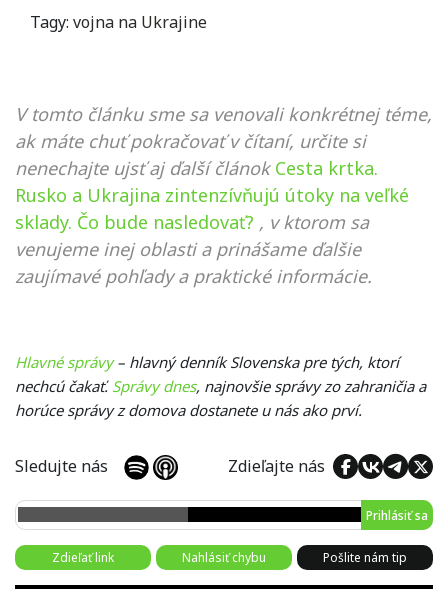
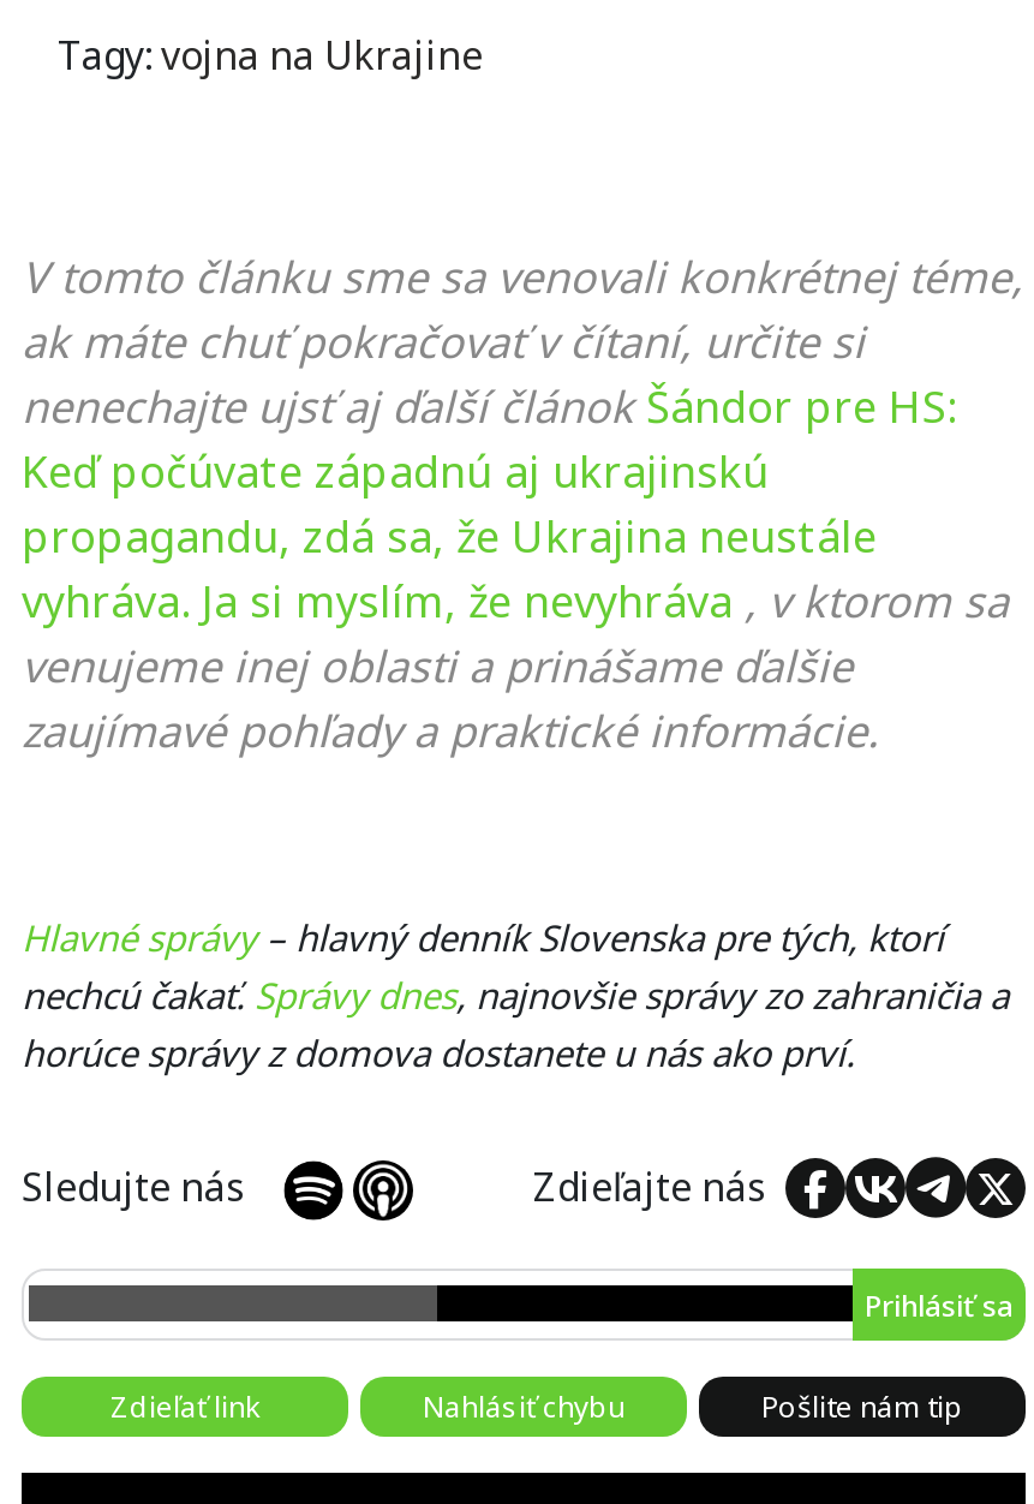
[15,156,409,234] nenechajte ujsť aj ďalší článok Cesta krtka. | Rusko a Ukrajina zintenzívňujú útoky na veľké | sklady. Čo bude nasledovať? , v ktorom sa -> [22,376,1009,629] nenechajte ujsť aj ďalší článok Šándor pre HS: | Keď počúvate západnú aj ukrajinskú | propagandu, zdá sa, že Ukrajina neustále | vyhráva. Ja si myslím, že nevyhráva , v ktorom sa

